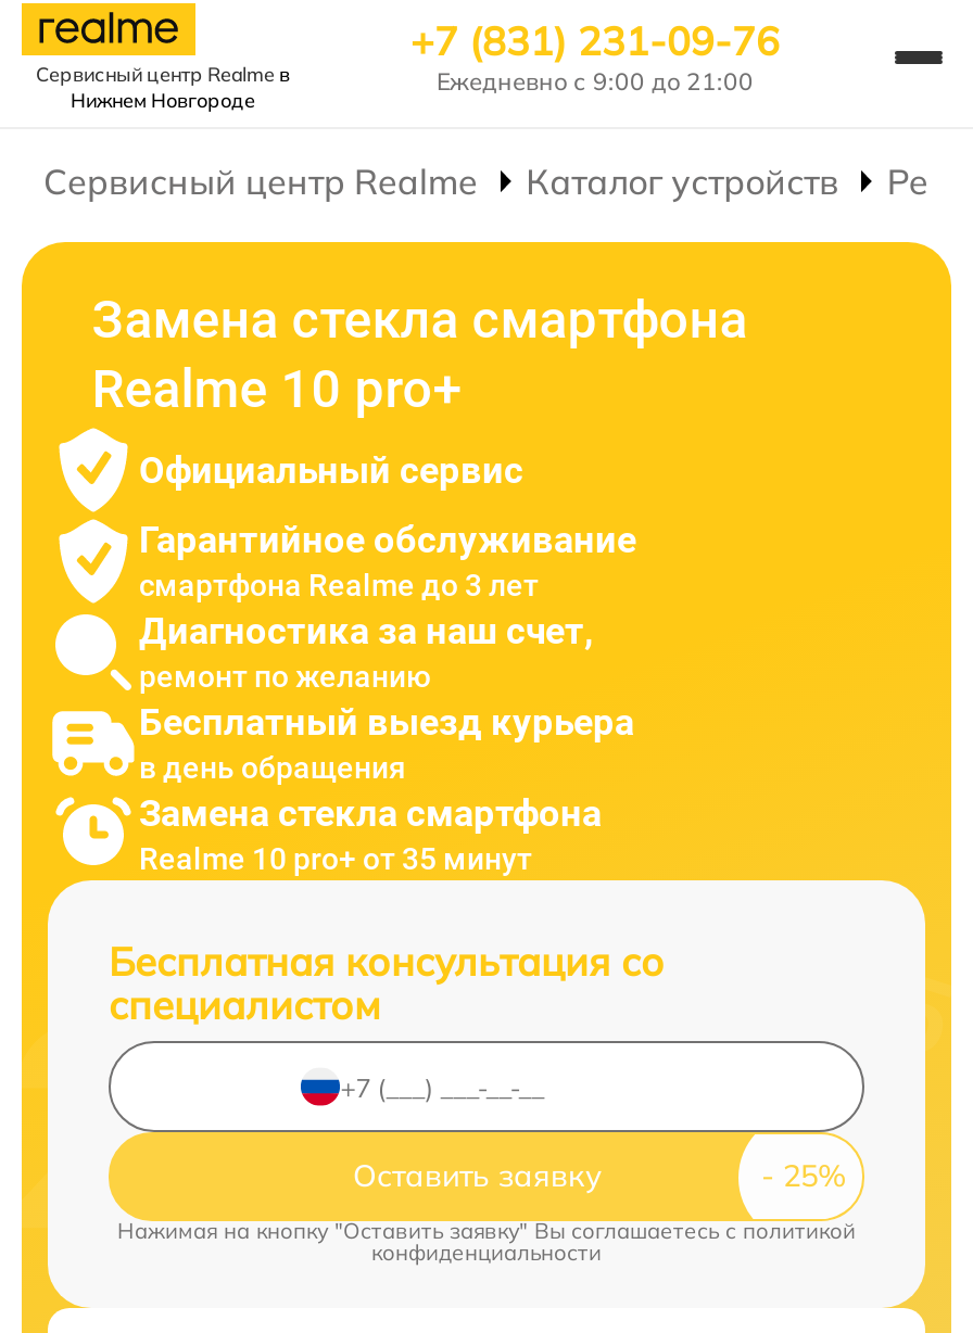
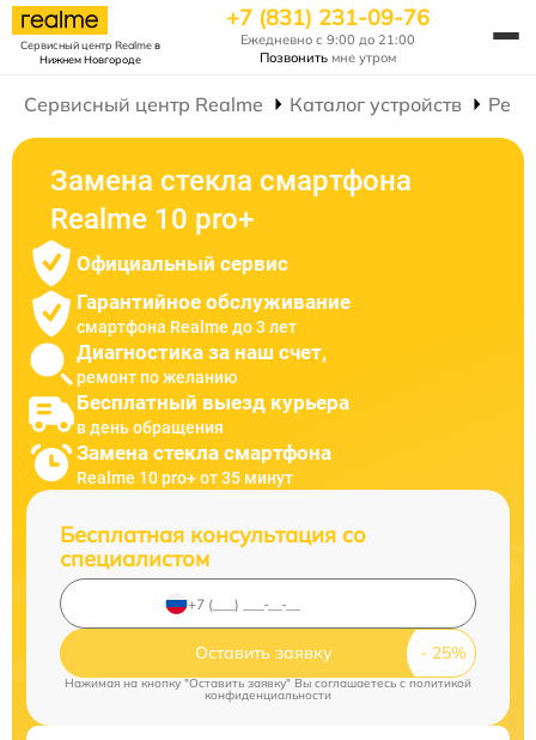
none -> [260,49,396,66] Позвонить мне утром

